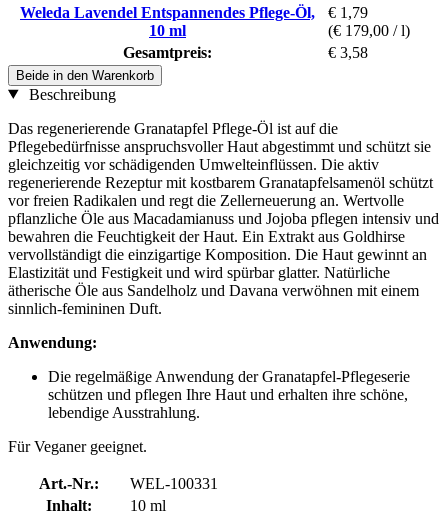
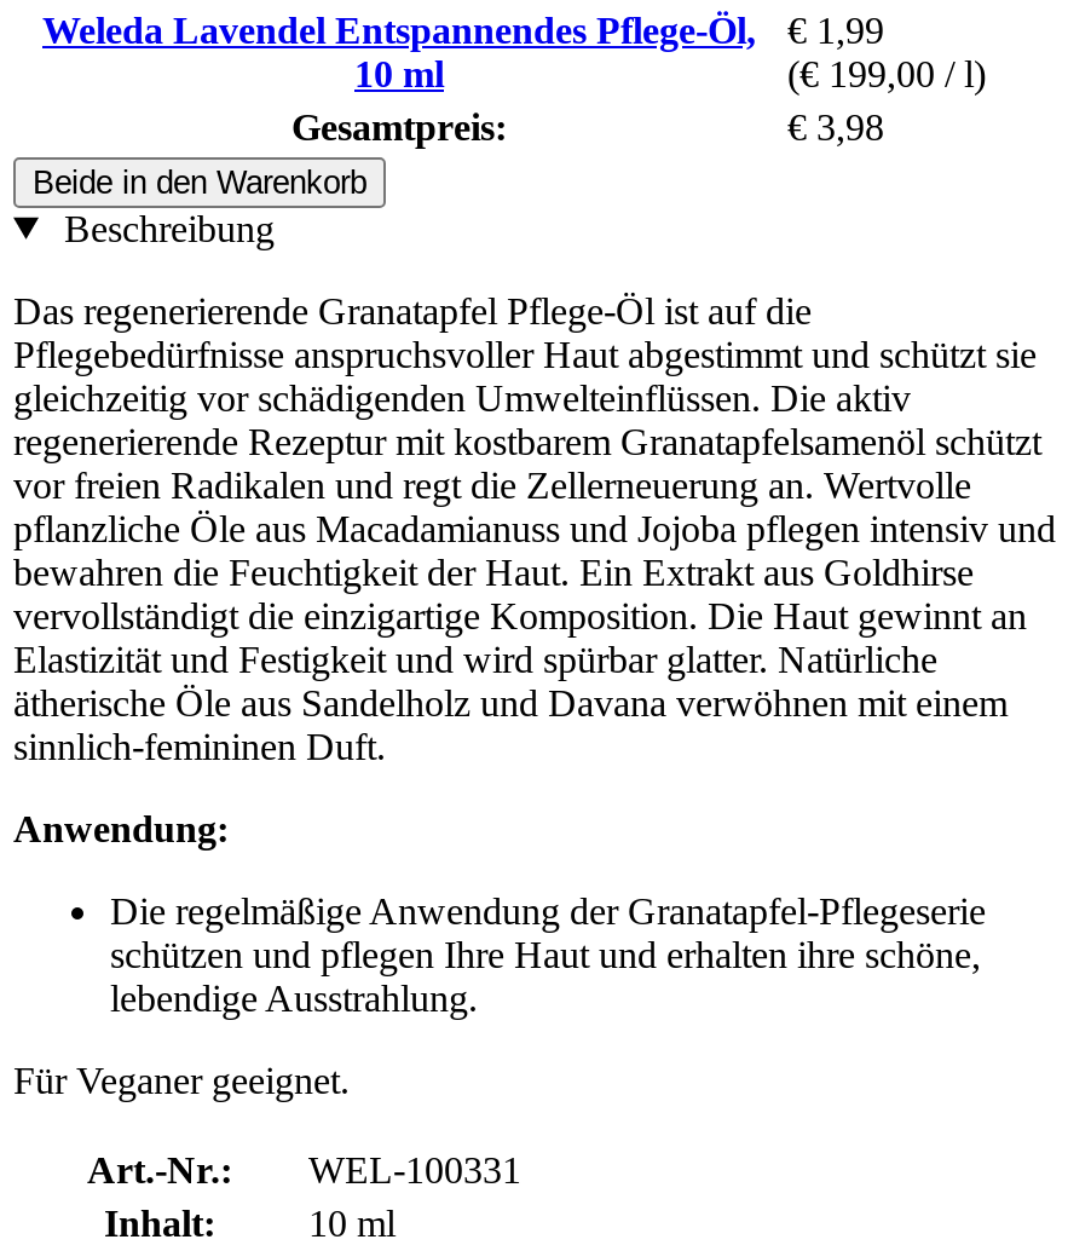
[20,4,368,21] Weleda Lavendel Entspannendes Pflege-Öl, € 1,79 -> [42,9,884,50] Weleda Lavendel Entspannendes Pflege-Öl, € 1,99
[328,22,410,39] (€ 179,00 / l) -> [787,53,986,94] (€ 199,00 / l)
[328,44,368,61] € 3,58 -> [787,106,884,147] € 3,98

